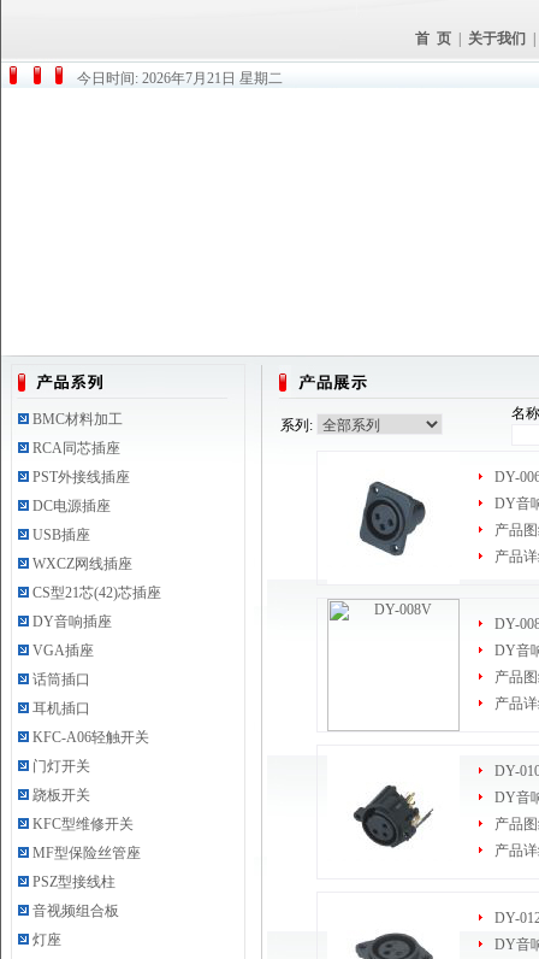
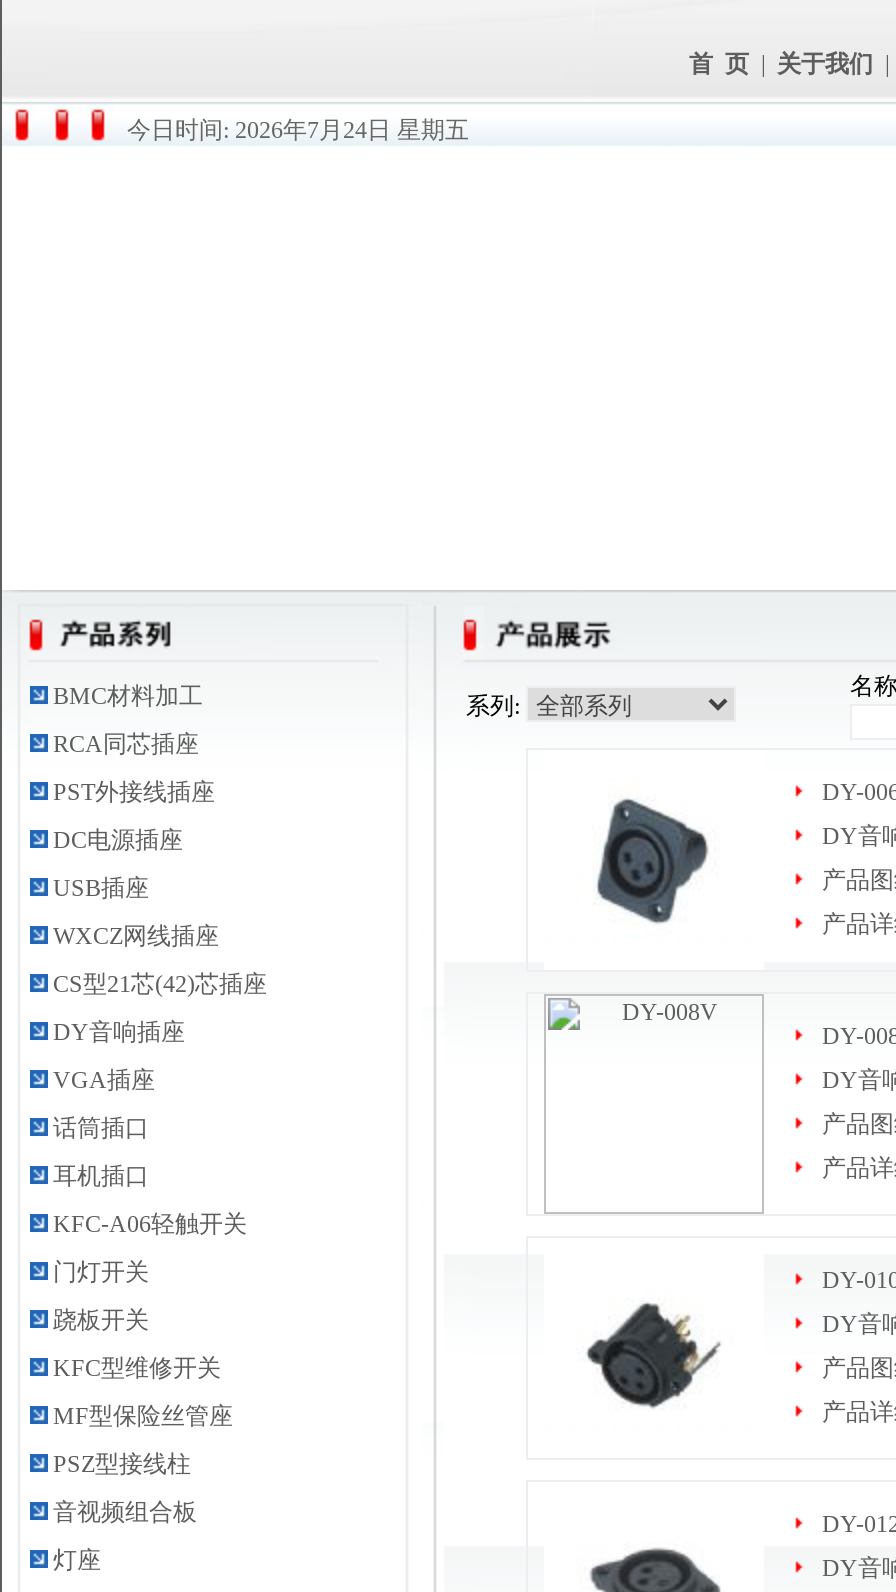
[76,70,282,87] 今日时间: 2026年7月21日 星期二 -> [127,116,469,144] 今日时间: 2026年7月24日 星期五

